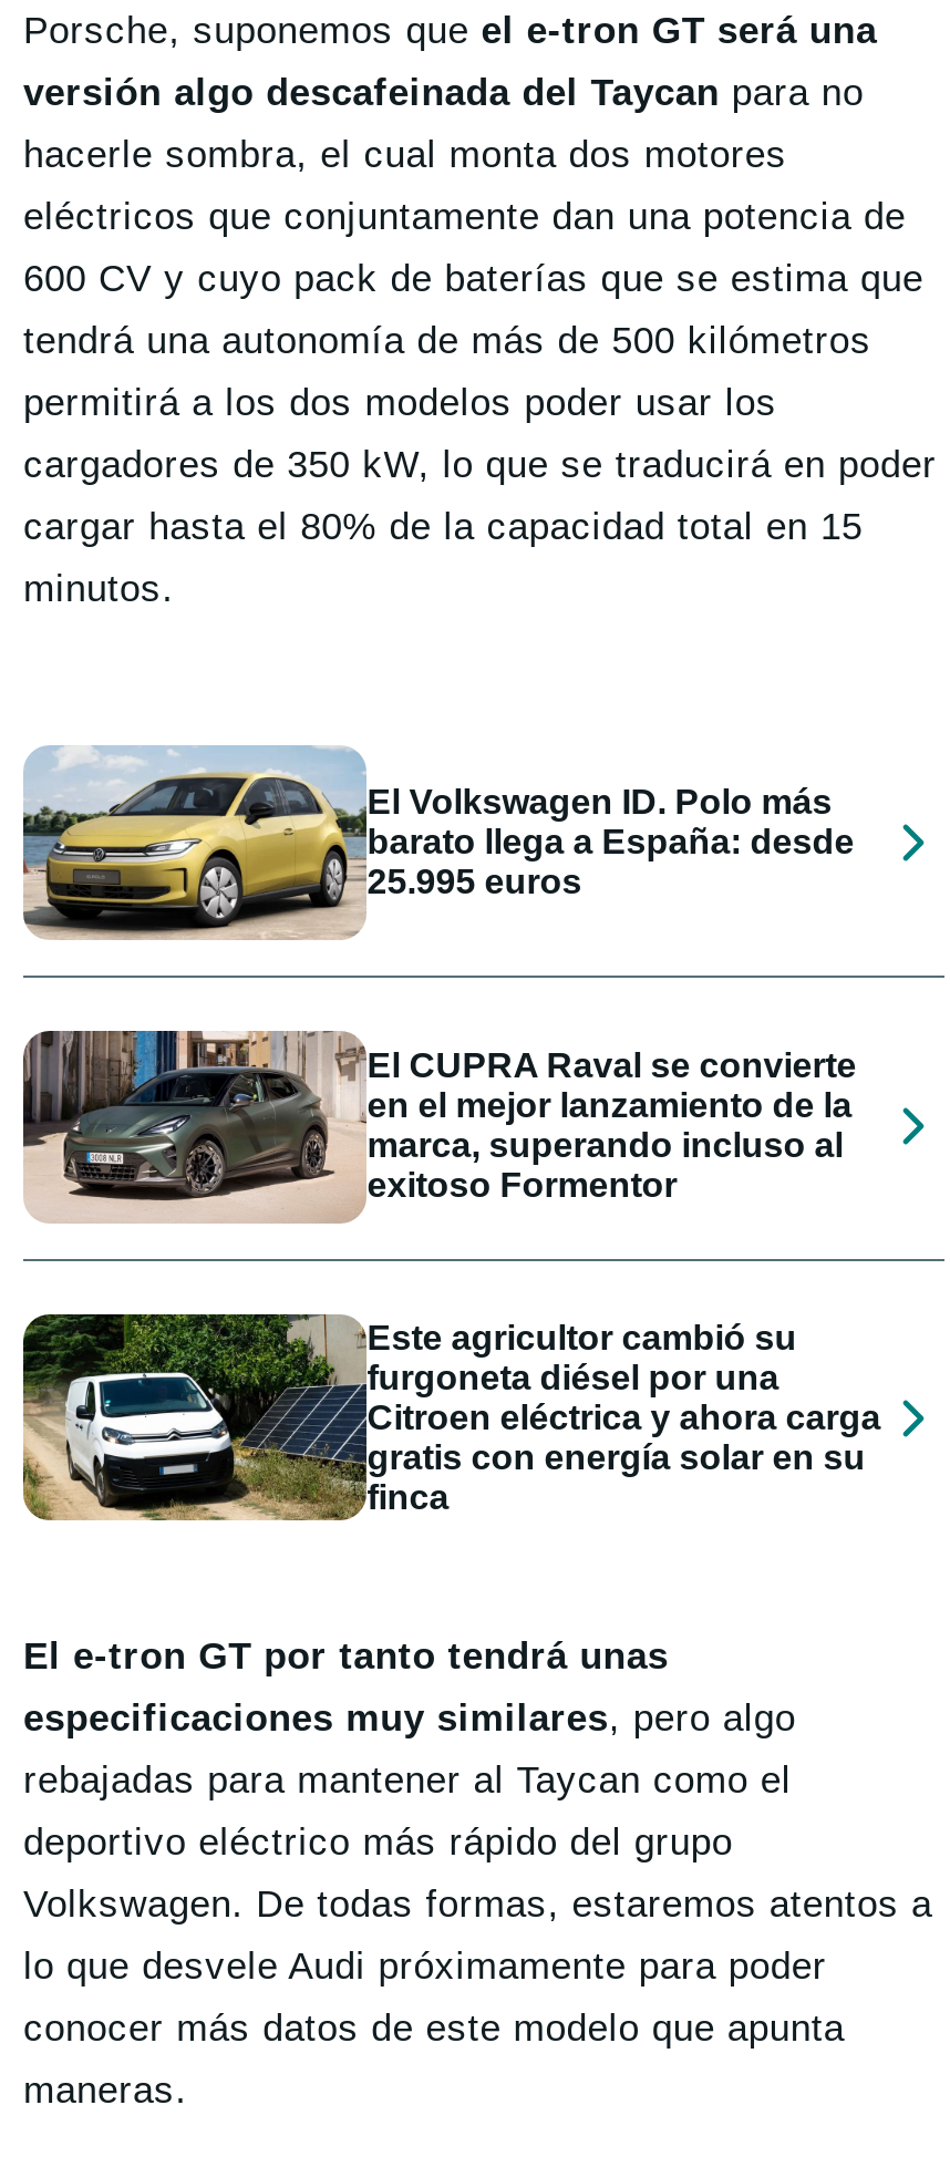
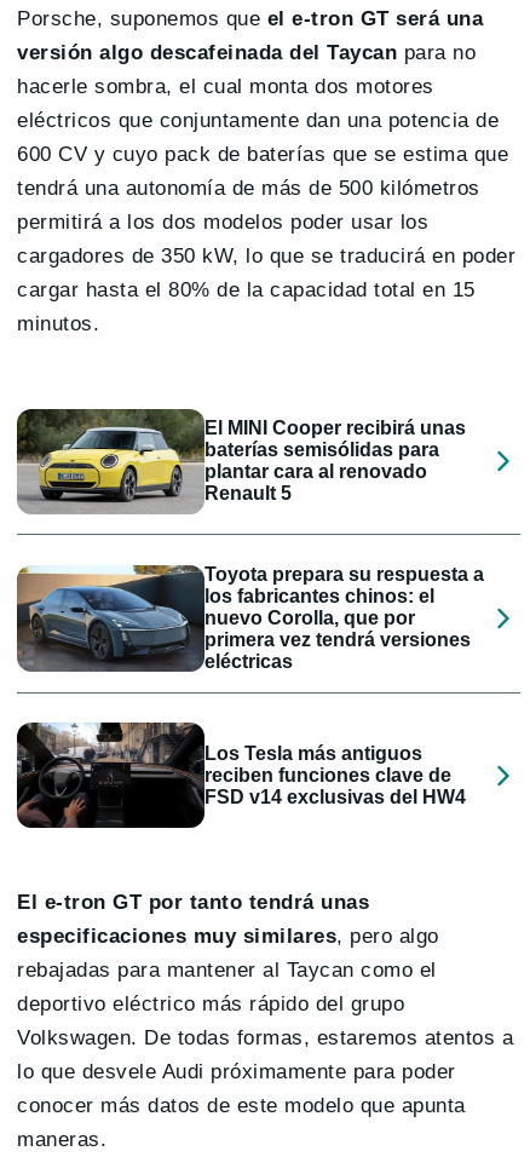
[23,745,854,940] [image] | El Volkswagen ID. Polo más | barato llega a España: desde | 25.995 euros -> [16,408,466,513] [image] | El MINI Cooper recibirá unas | baterías semisólidas para | plantar cara al renovado | Renault 5
[21,1029,856,1228] [image] | El CUPRA Raval se convierte | en el mejor lanzamiento de la | marca, superando incluso al | exitoso Formentor -> [16,564,484,673] [image] | Toyota prepara su respuesta a | los fabricantes chinos: el | nuevo Corolla, que por | primera vez tendrá versiones | eléctricas
[21,1312,881,1523] [image] | Este agricultor cambió su | furgoneta diésel por una | Citroen eléctrica y ahora carga | gratis con energía solar en su | finca -> [16,719,466,829] [image] | Los Tesla más antiguos | reciben funciones clave de | FSD v14 exclusivas del HW4

